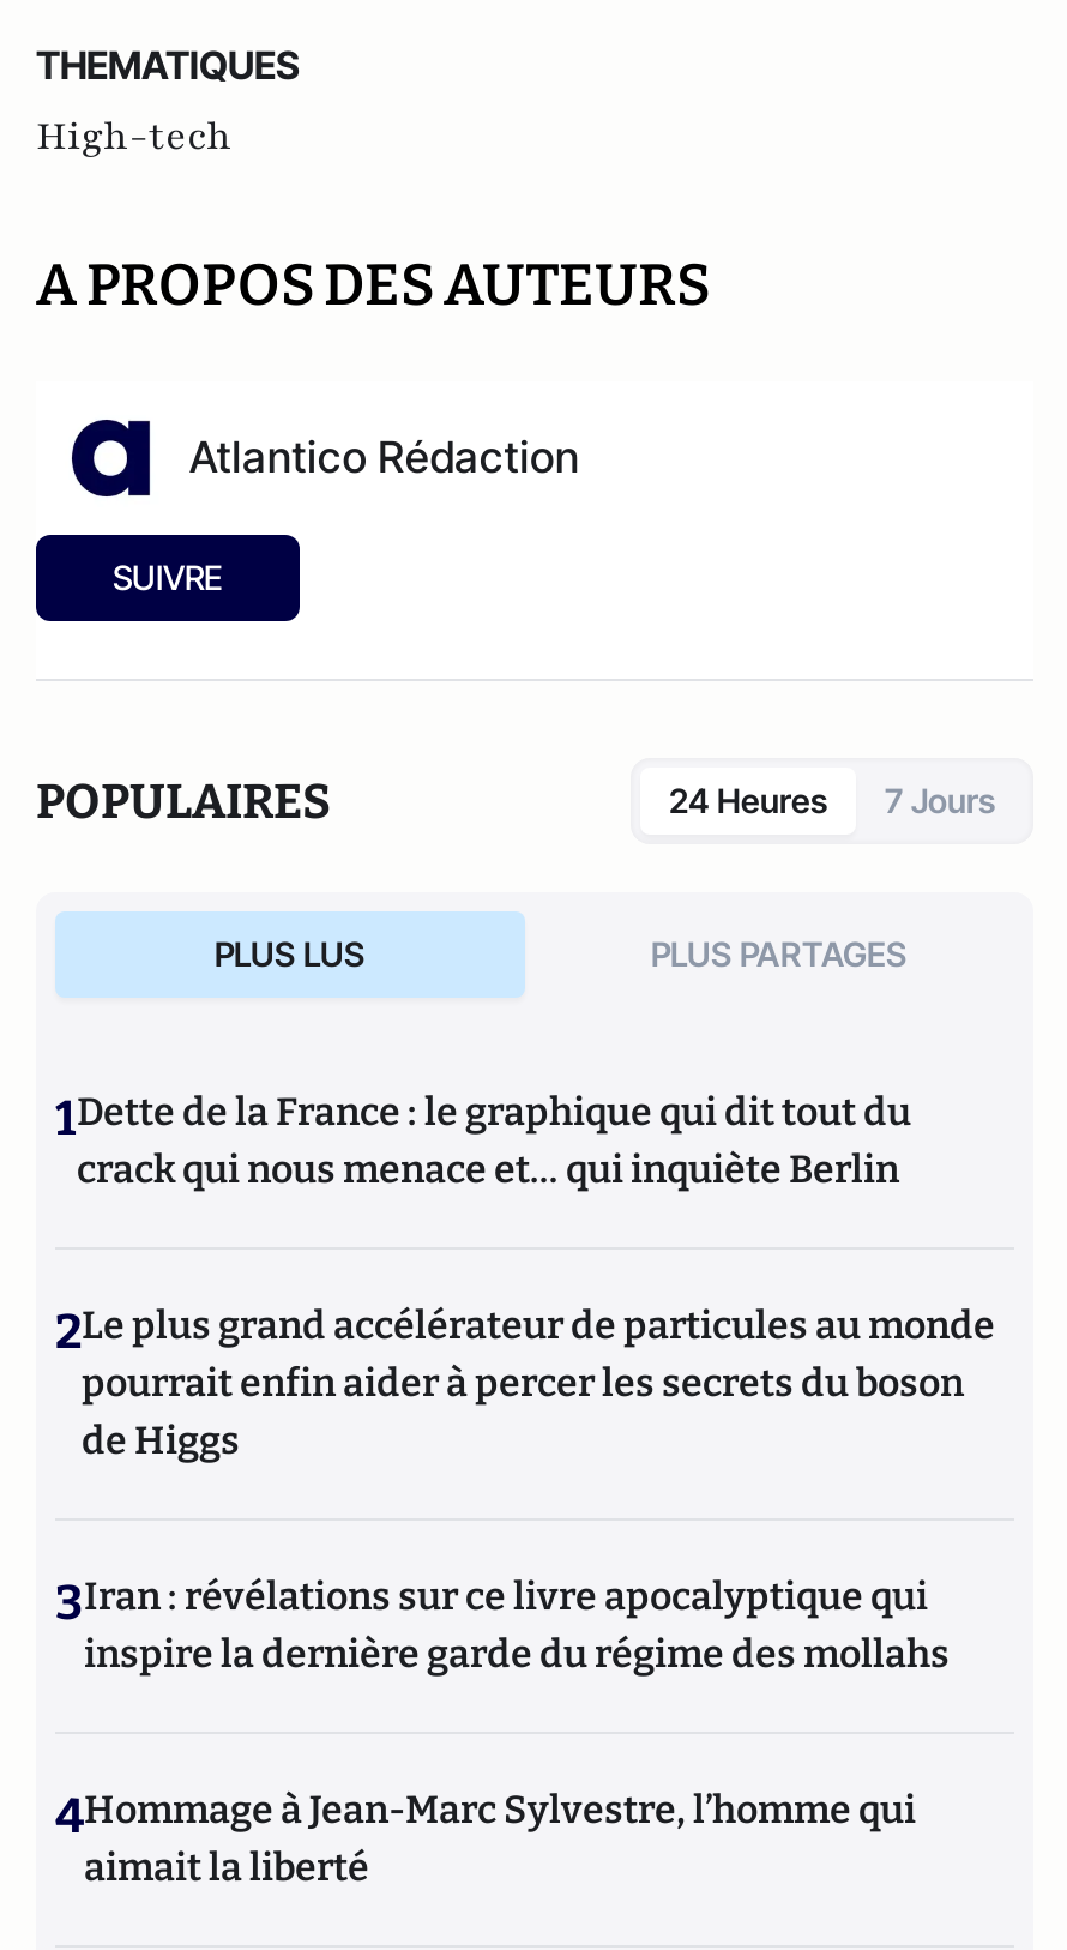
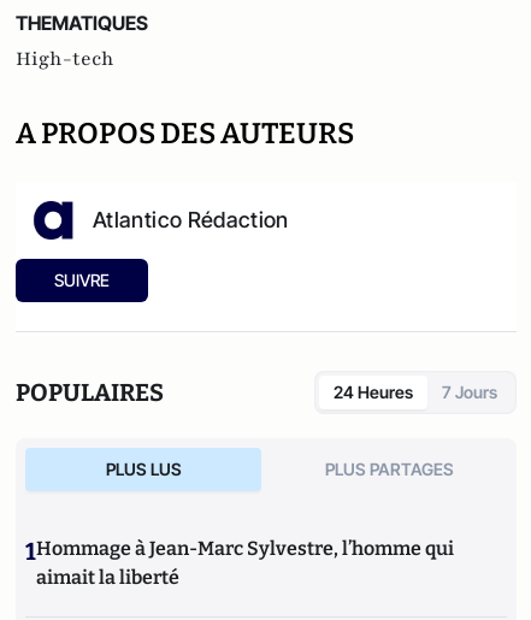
[55,1088,995,1844] 1Dette de la France : le graphique qui dit tout du | crack qui nous menace et… qui inquiète Berlin | 2Le plus grand accélérateur de particules au monde | pourrait enfin aider à percer les secrets du boson | de Higgs | 3Iran : révélations sur ce livre apocalyptique qui | inspire la dernière garde du régime des mollahs | 4Hommage à Jean-Marc Sylvestre, l’homme qui -> [25,537,454,565] 1Hommage à Jean-Marc Sylvestre, l’homme qui

